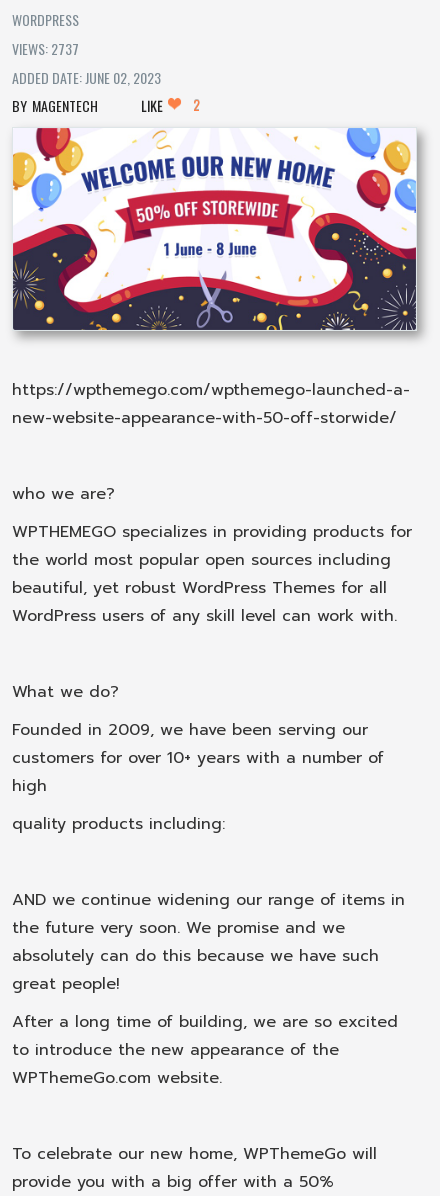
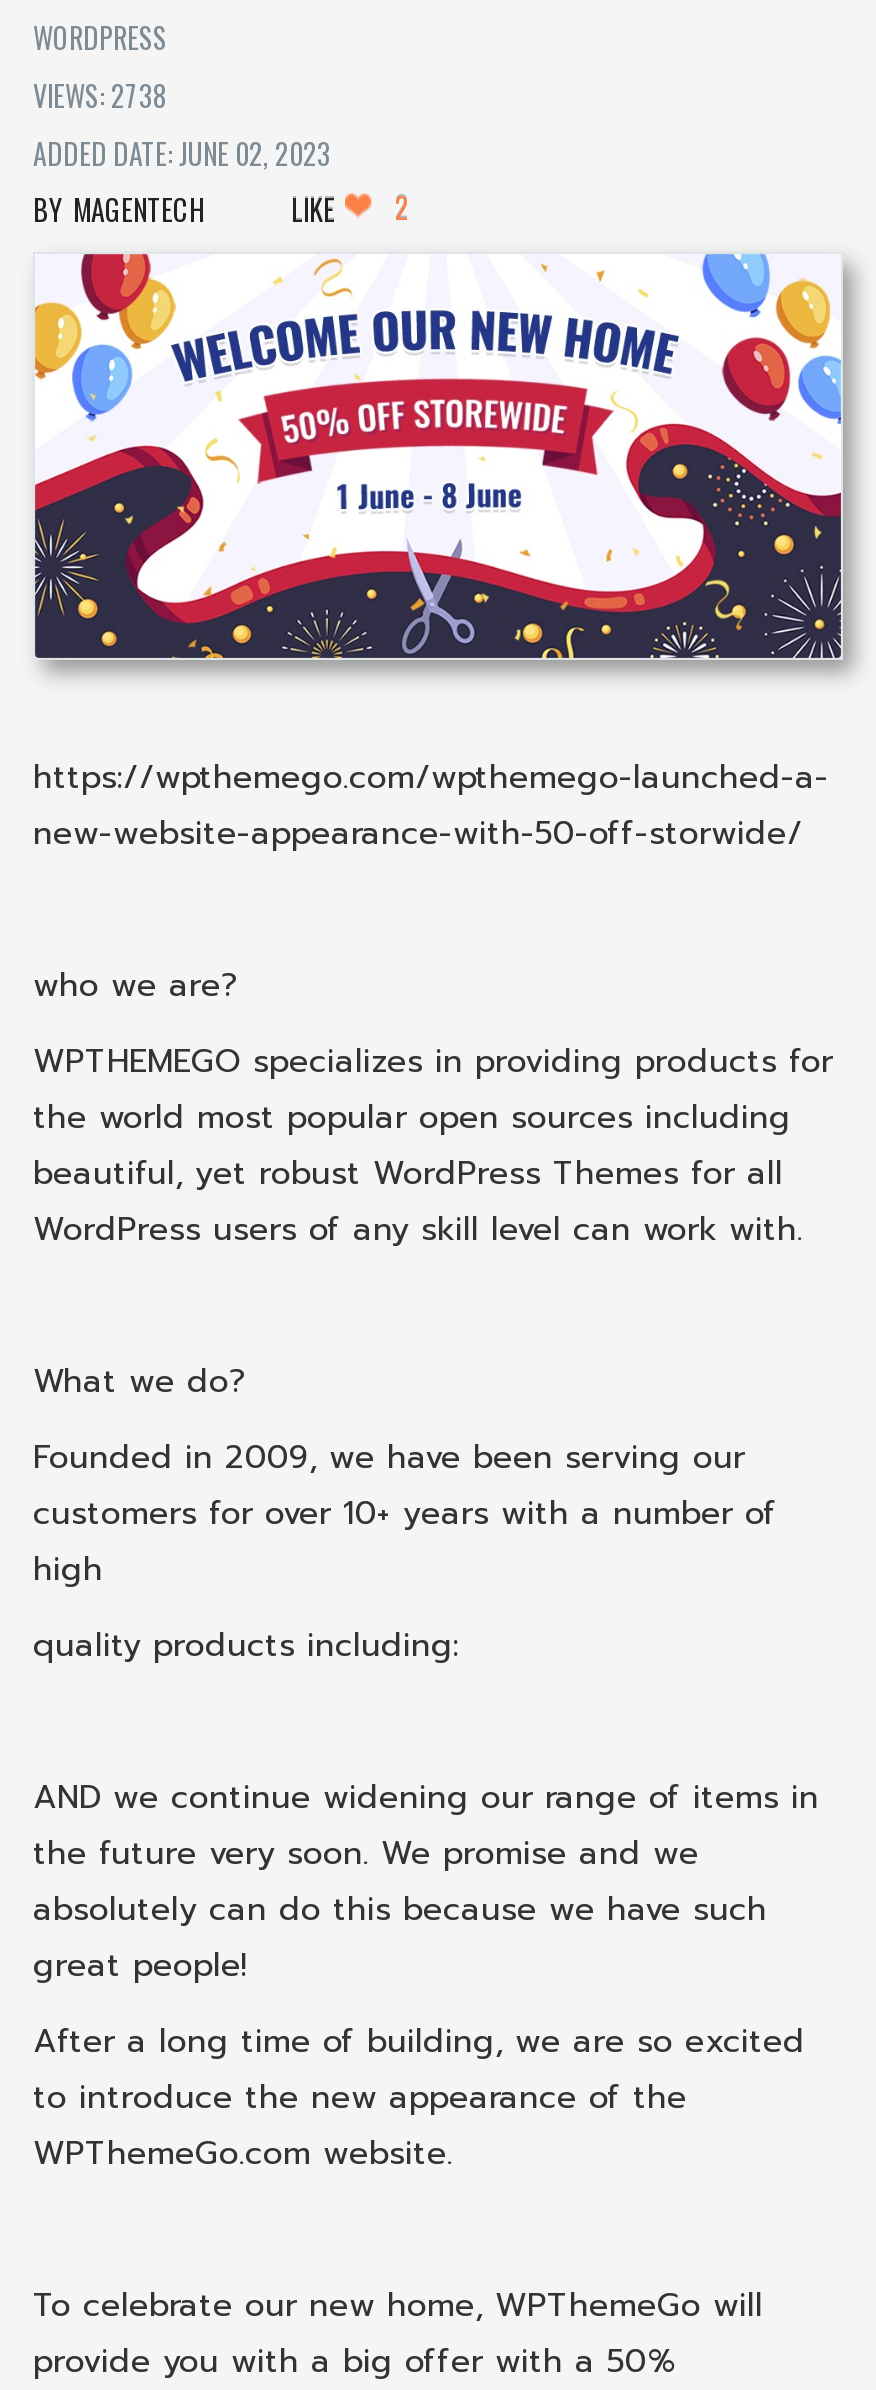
[12,38,79,59] VIEWS: 2737 -> [33,74,167,116] VIEWS: 2738

